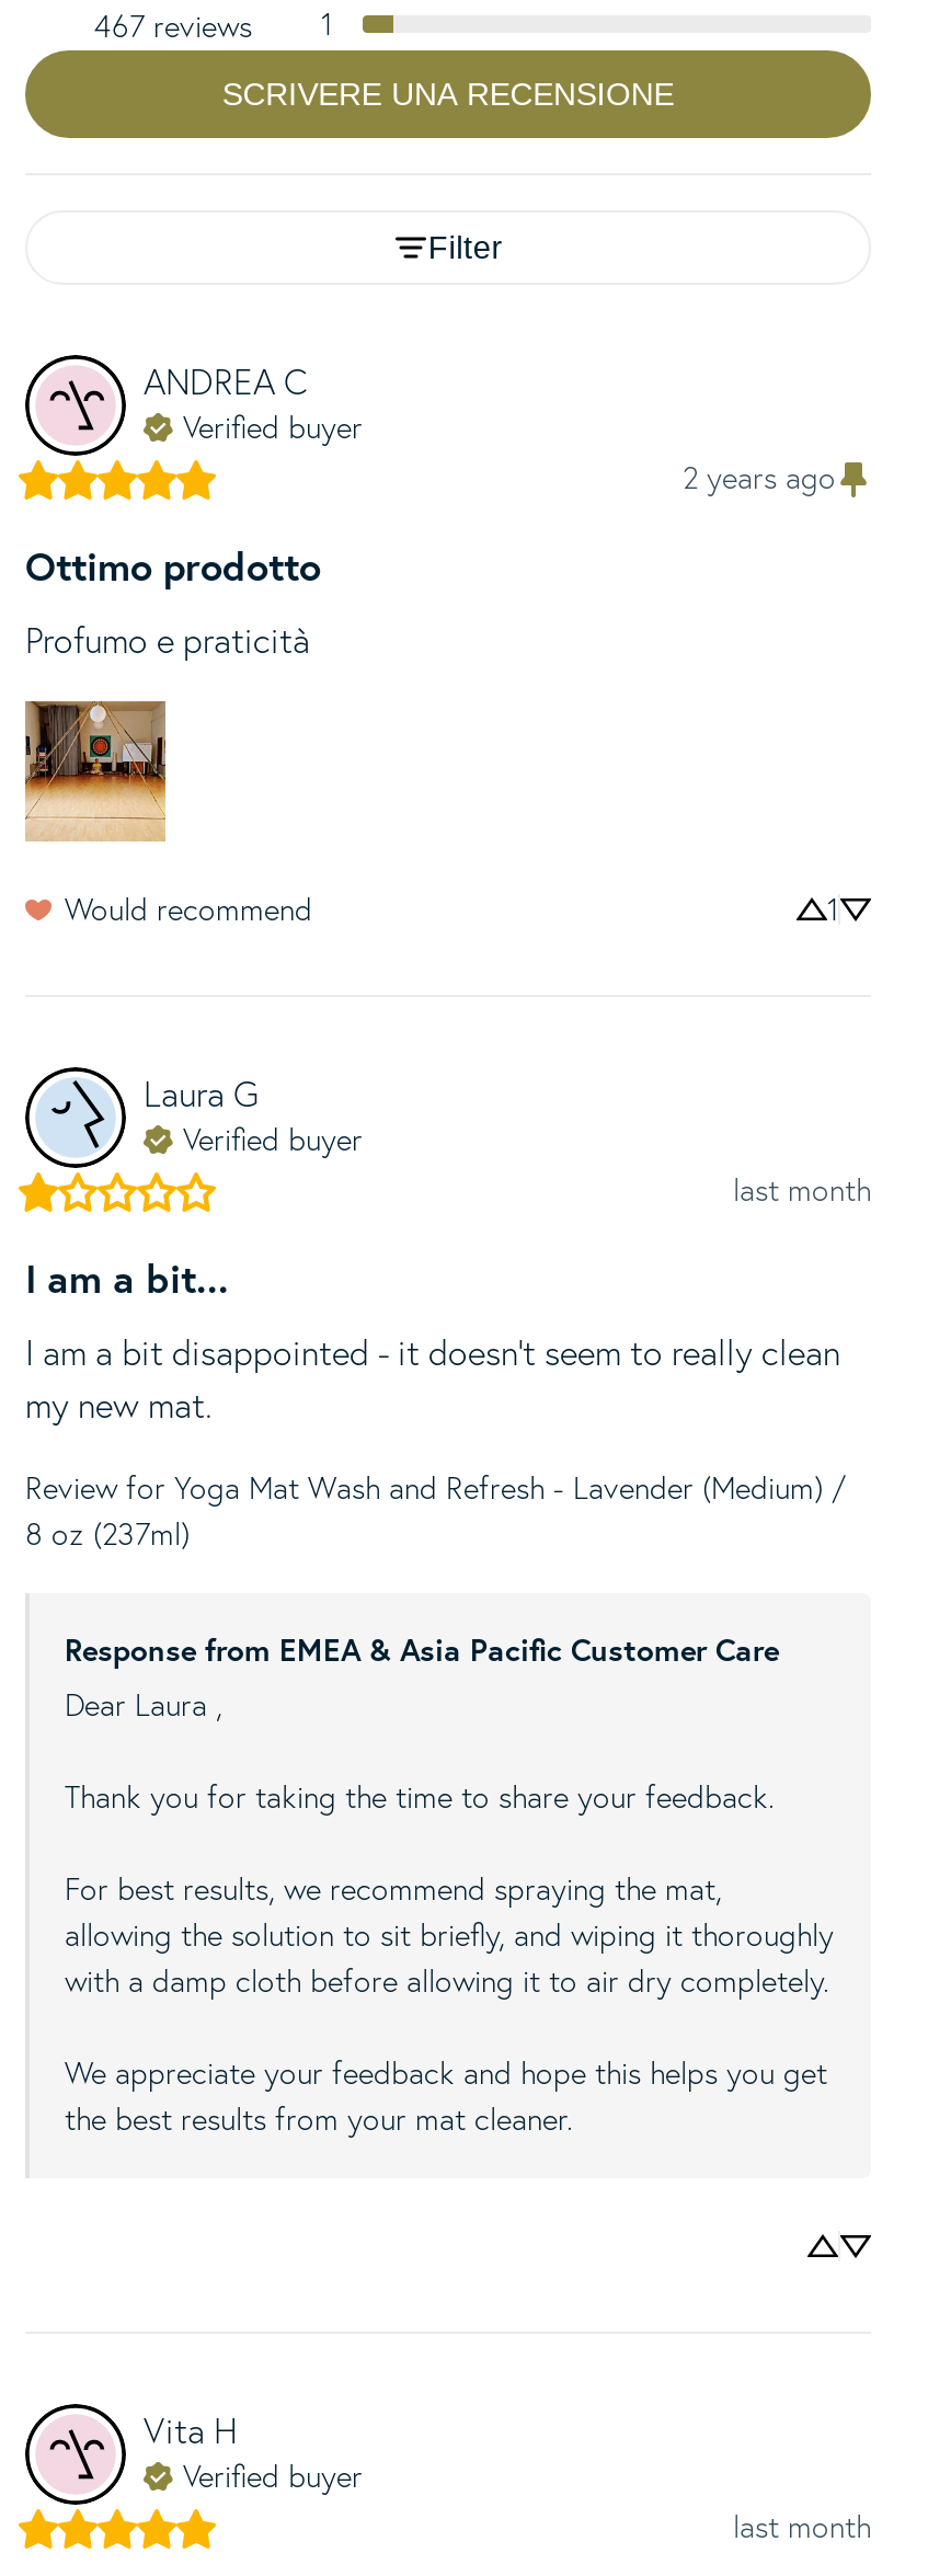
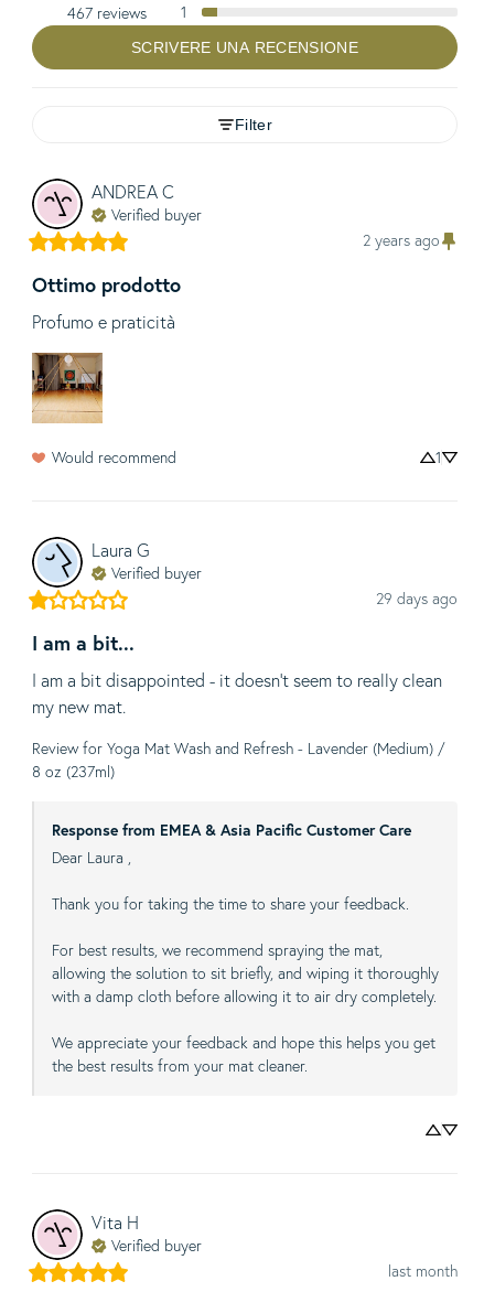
[733,1171,871,1210] last month -> [376,589,458,609] 29 days ago

